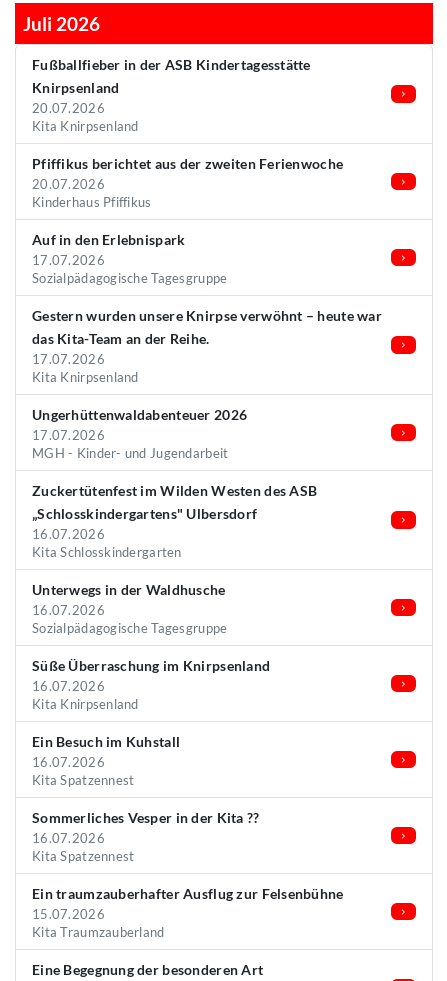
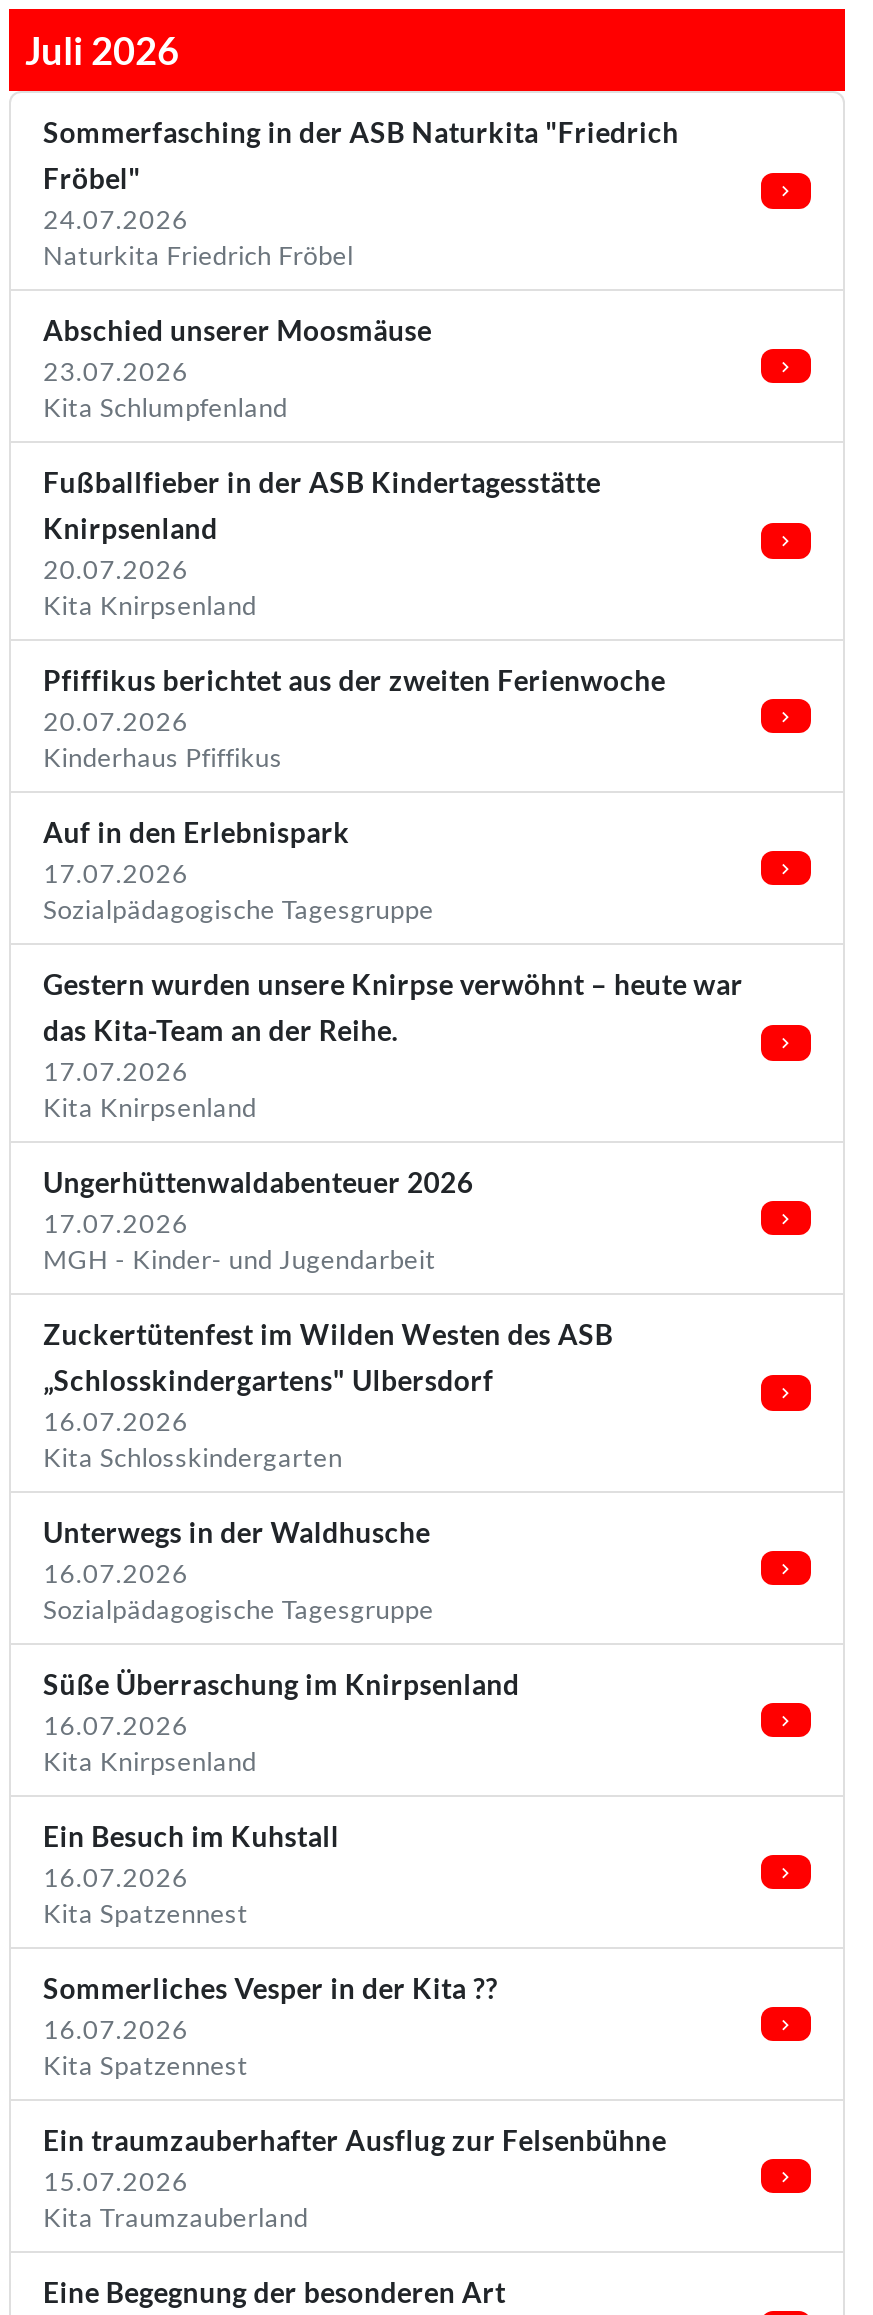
none -> [43,115,679,423] Sommerfasching in der ASB Naturkita "Friedrich | Fröbel" | 24.07.2026 | Naturkita Friedrich Fröbel | Abschied unserer Moosmäuse | 23.07.2026 | Kita Schlumpfenland

